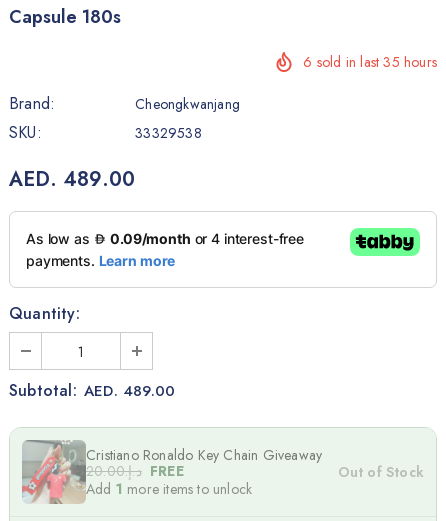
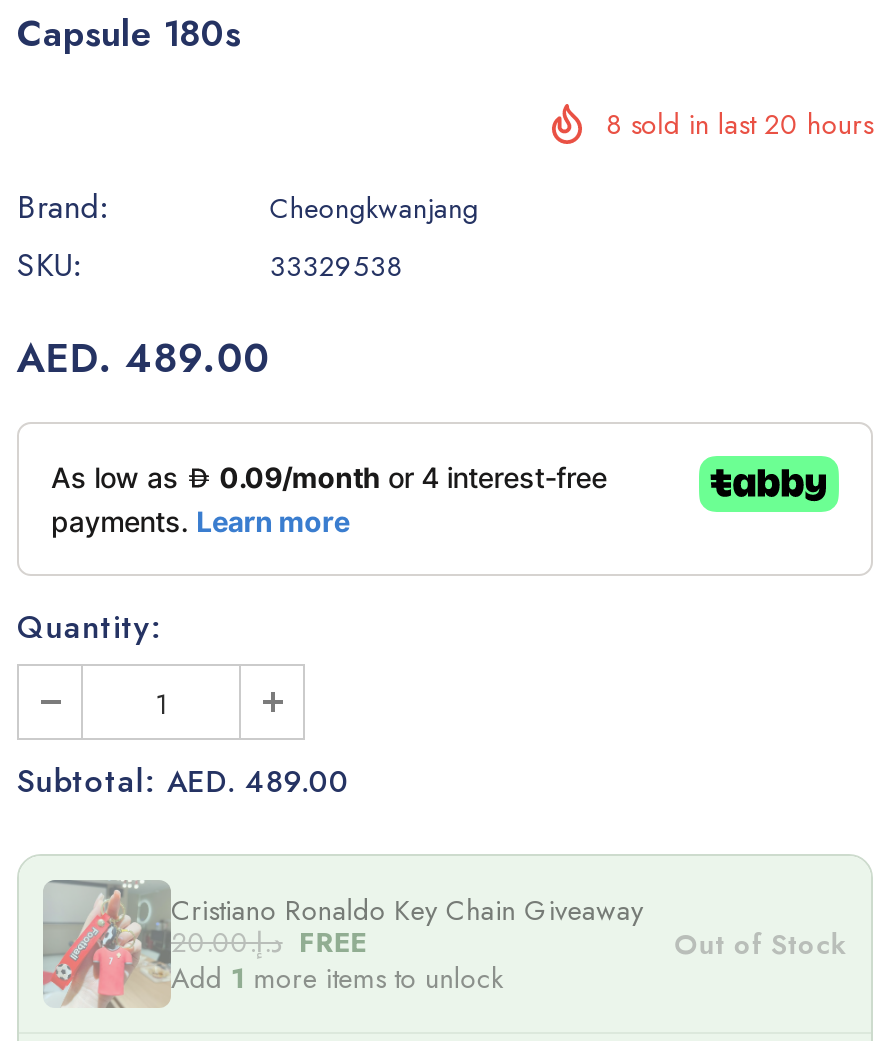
[303,52,437,72] 6 sold in last 35 hours -> [606,104,873,144] 8 sold in last 20 hours

